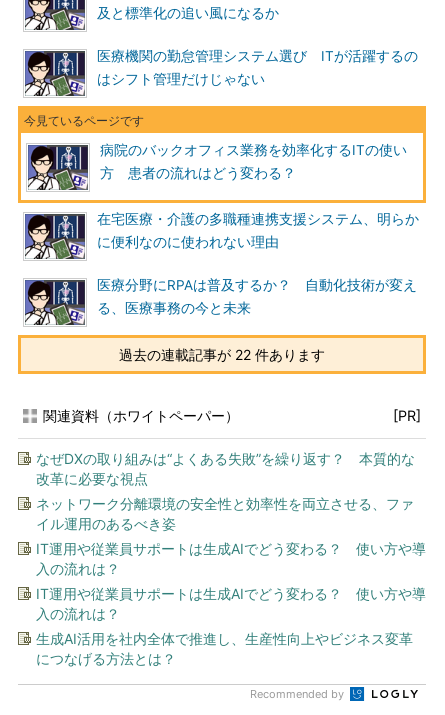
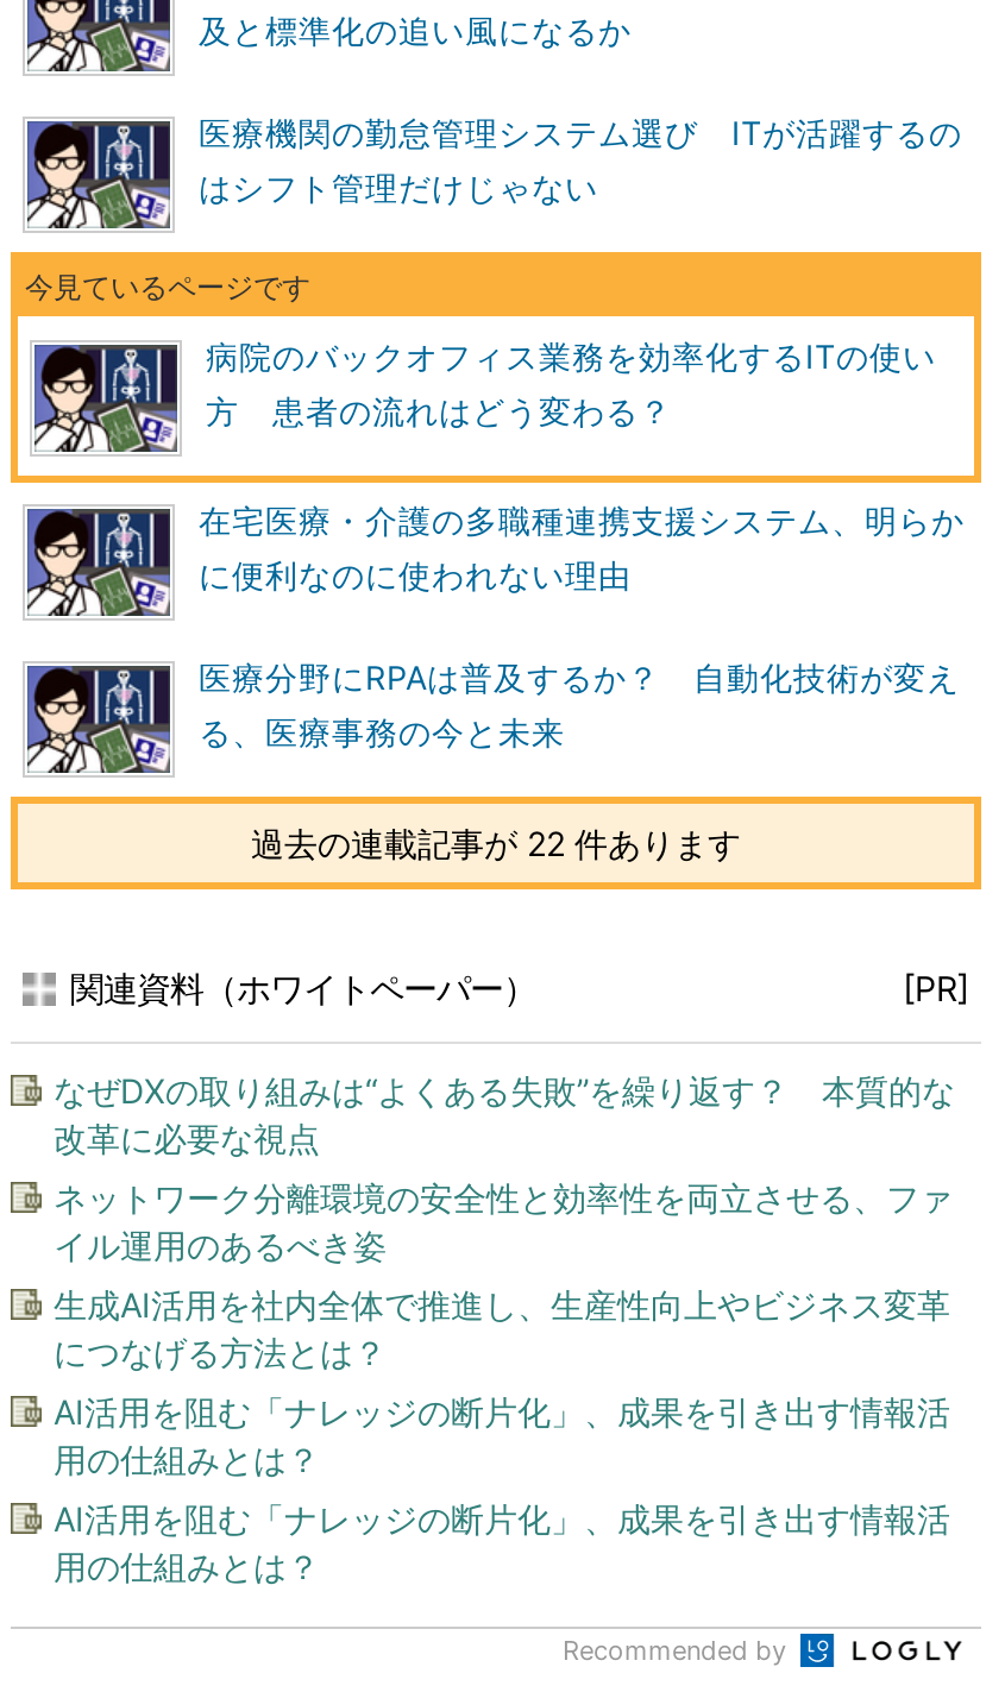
[36,540,426,622] IT運用や従業員サポートは生成AIでどう変わる？ 使い方や導 | 入の流れは？ | IT運用や従業員サポートは生成AIでどう変わる？ 使い方や導 | 入の流れは？ -> none
moved [36,630,413,667] -> [54,1284,950,1372]: 生成AI活用を社内全体で推進し、生産性向上やビジネス変革 | につなげる方法とは？
none -> [54,1391,950,1586] AI活用を阻む「ナレッジの断片化」、成果を引き出す情報活 | 用の仕組みとは？ | AI活用を阻む「ナレッジの断片化」、成果を引き出す情報活 | 用の仕組みとは？

